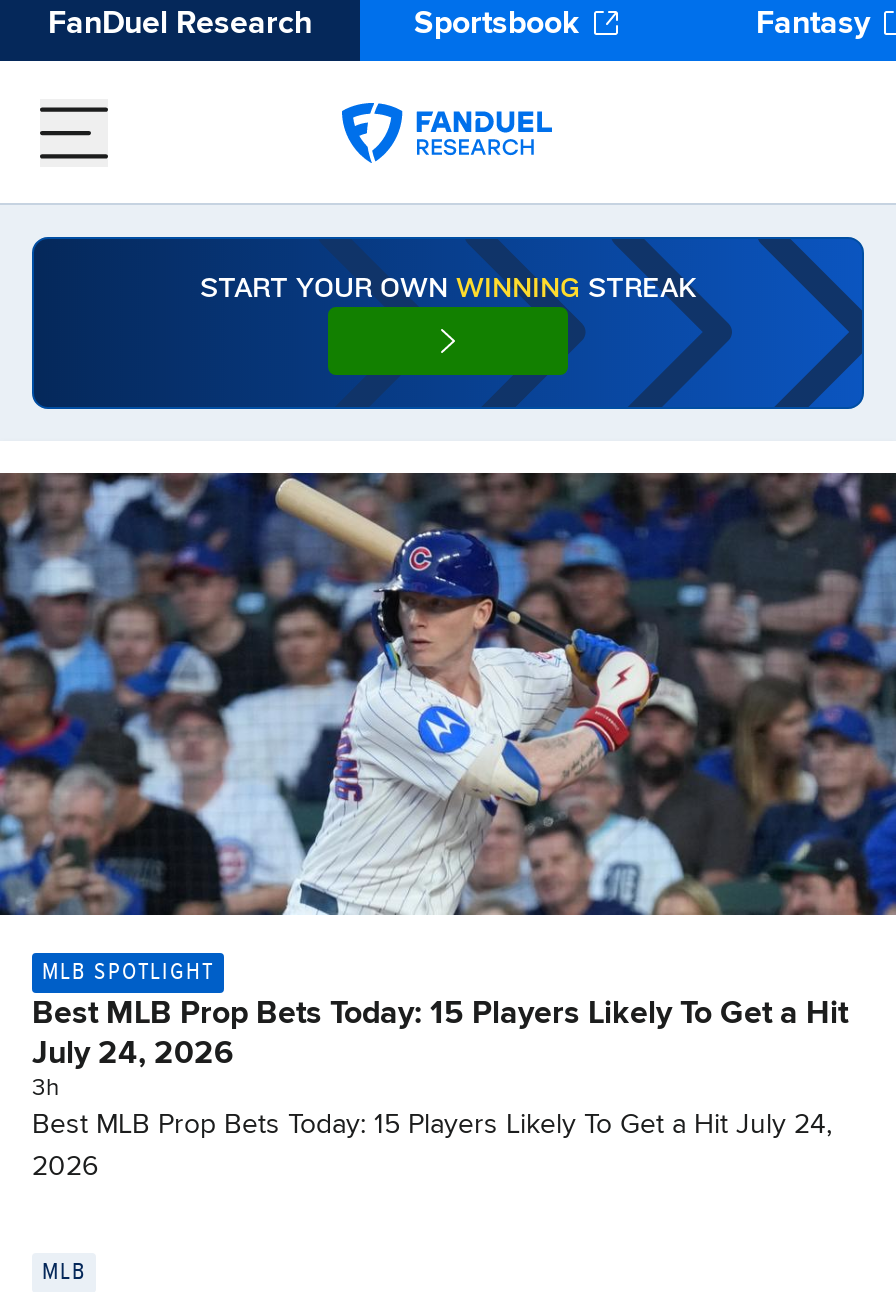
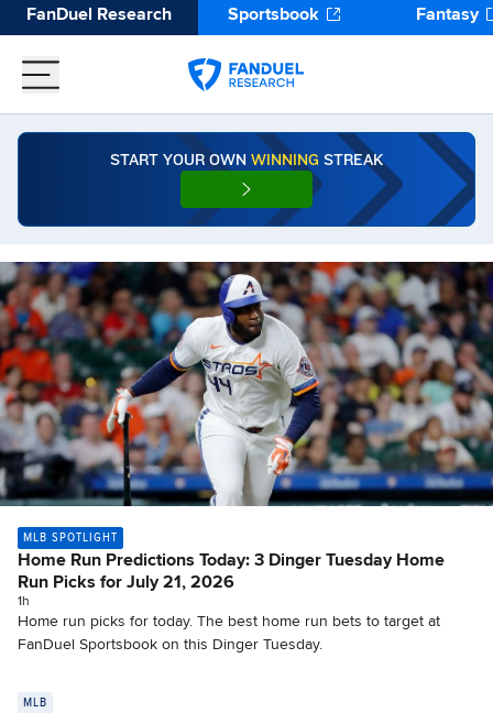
[6,471,890,917] [image] -> [3,261,490,507] [image]
[32,999,848,1139] Best MLB Prop Bets Today: 15 Players Likely To Get a Hit | July 24, 2026 | 3h | Best MLB Prop Bets Today: 15 Players Likely To Get a Hit July 24, -> [18,552,445,629] Home Run Predictions Today: 3 Dinger Tuesday Home | Run Picks for July 21, 2026 | 1h | Home run picks for today. The best home run bets to target at
[32,1153,98,1181] 2026 -> [18,637,322,652] FanDuel Sportsbook on this Dinger Tuesday.

